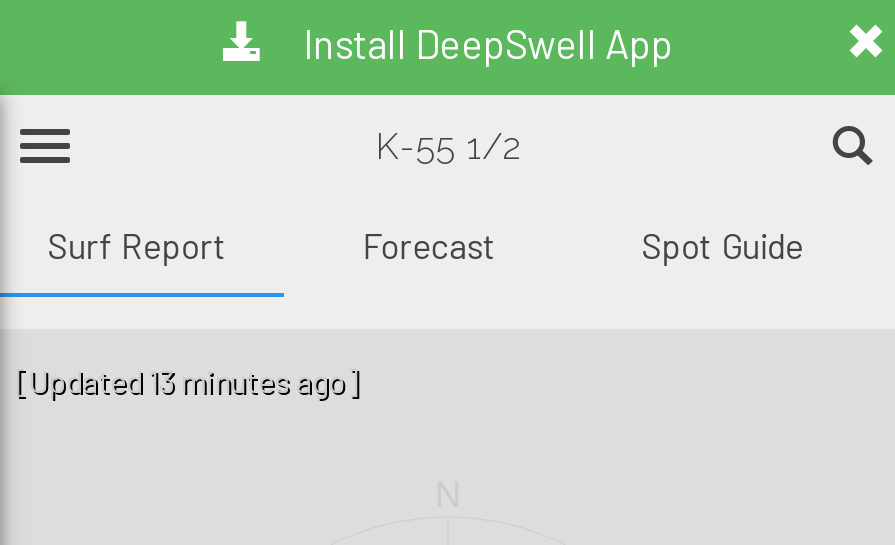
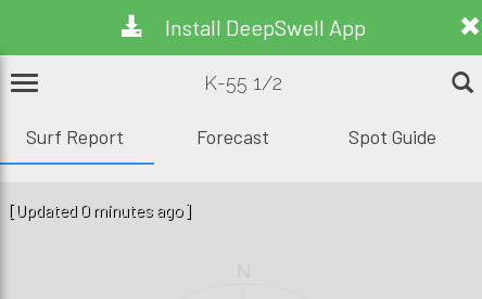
[16,361,360,399] [Updated 13 minutes ago] -> [9,199,191,220] [Updated 0 minutes ago]

